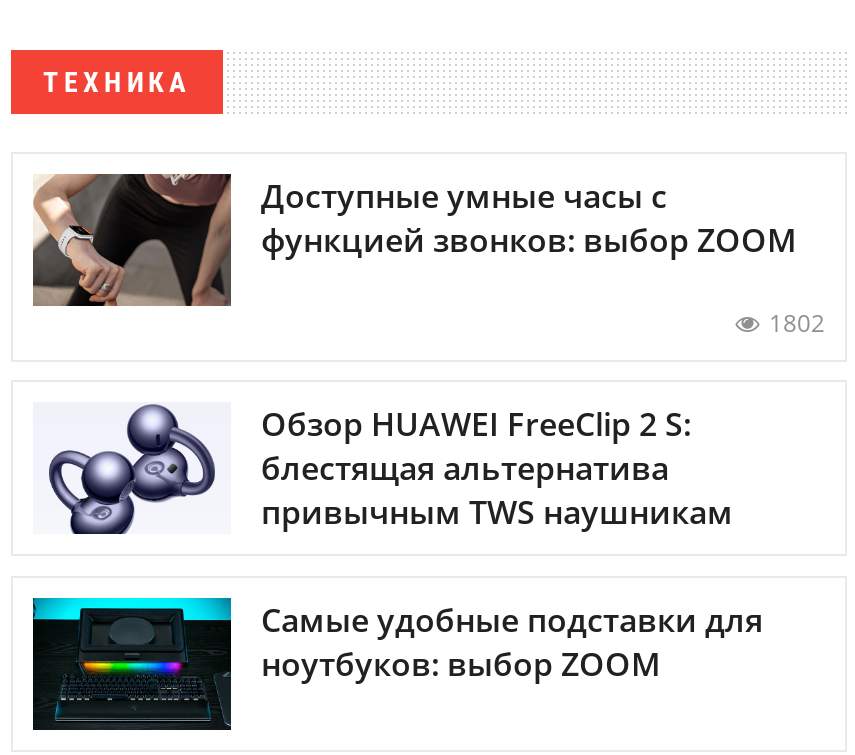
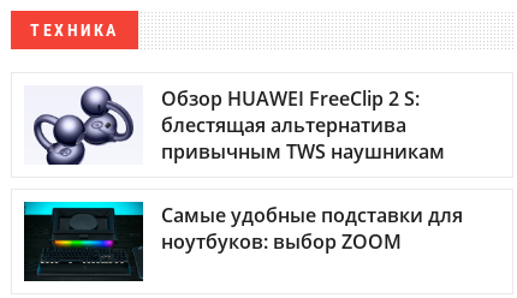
[31,172,825,340] [image] | Доступные умные часы с | функцией звонков: выбор ZOOM | 1802 -> none

